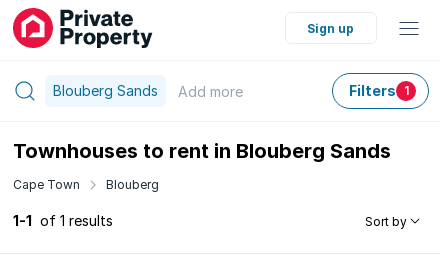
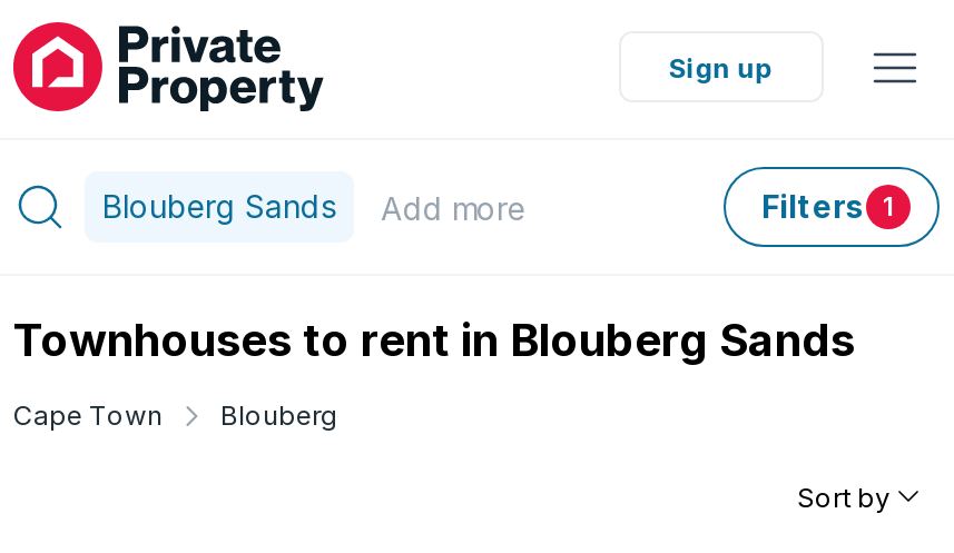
[13,212,113,229] 1-1 of 1 results -> none

